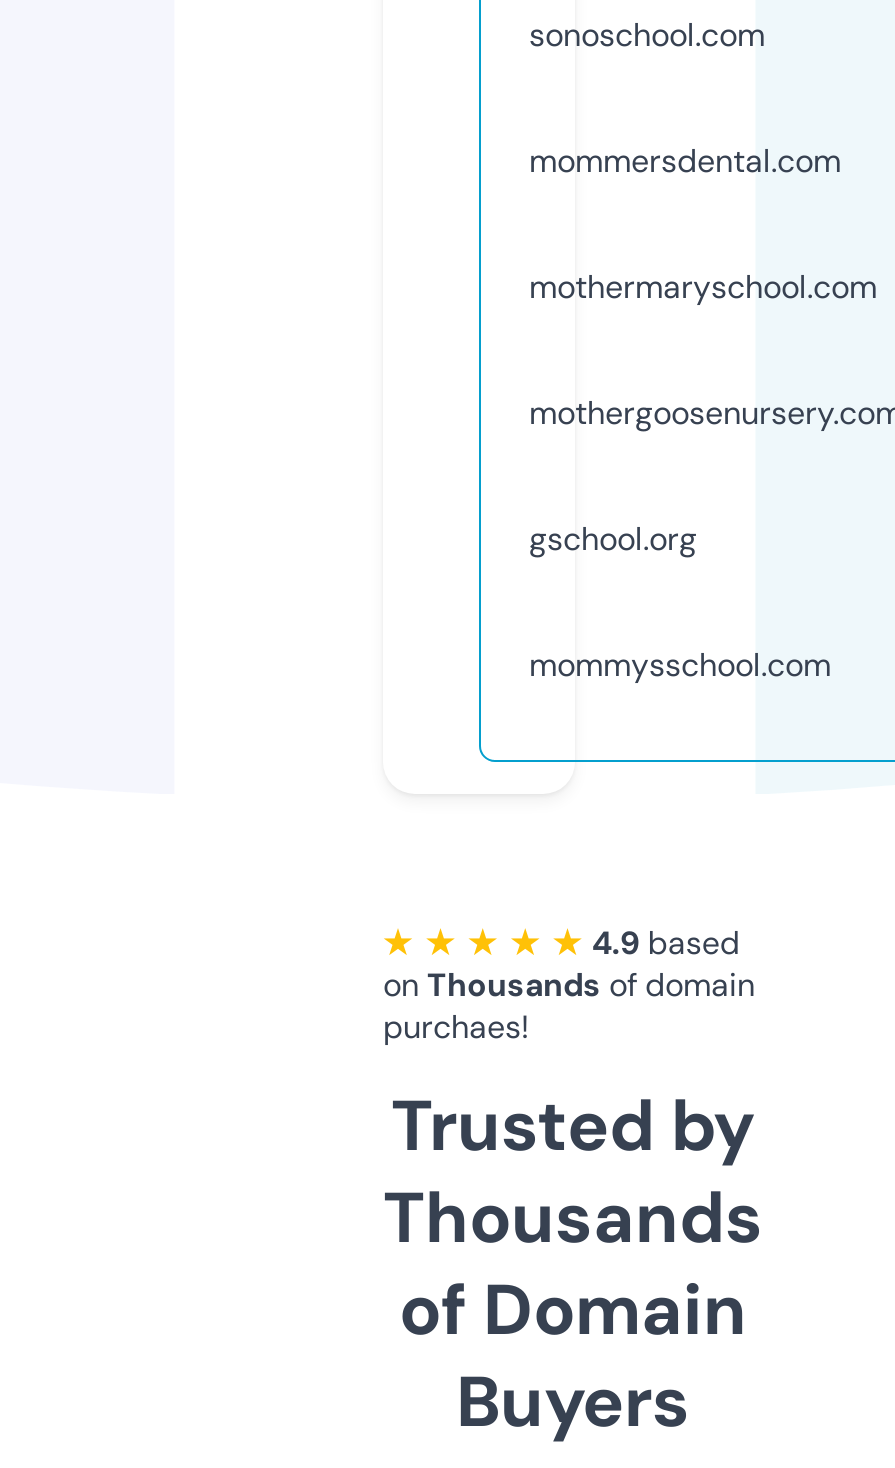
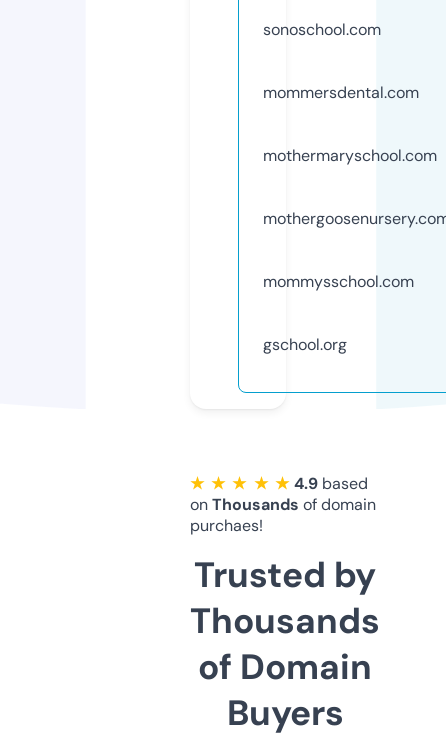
moved [529,518,697,560] -> [263,334,347,355]: gschool.org
moved [529,644,831,686] -> [263,271,414,292]: mommysschool.com

